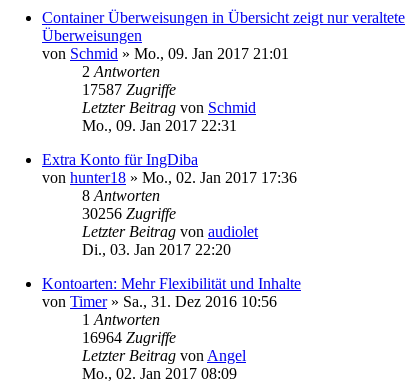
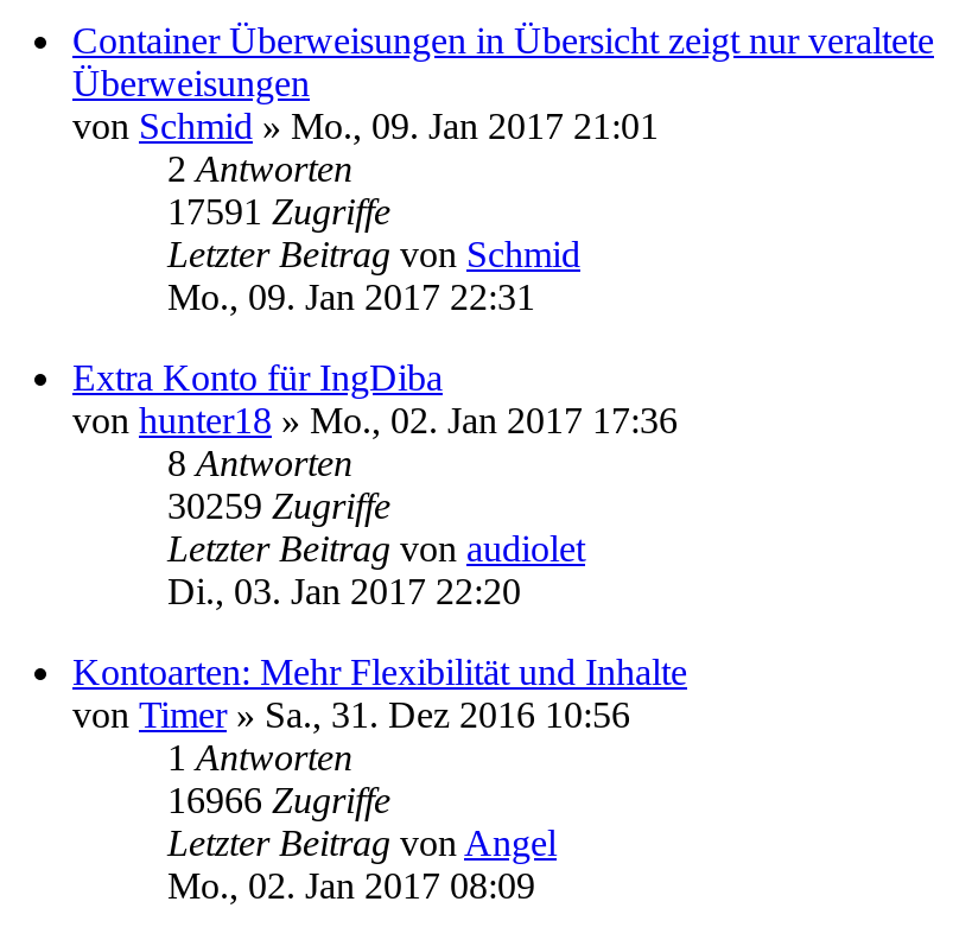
[82,81,176,98] 17587 Zugriffe -> [167,191,390,231] 17591 Zugriffe
[82,205,176,222] 30256 Zugriffe -> [167,485,390,526] 30259 Zugriffe
[82,329,176,346] 16964 Zugriffe -> [167,780,390,820] 16966 Zugriffe

